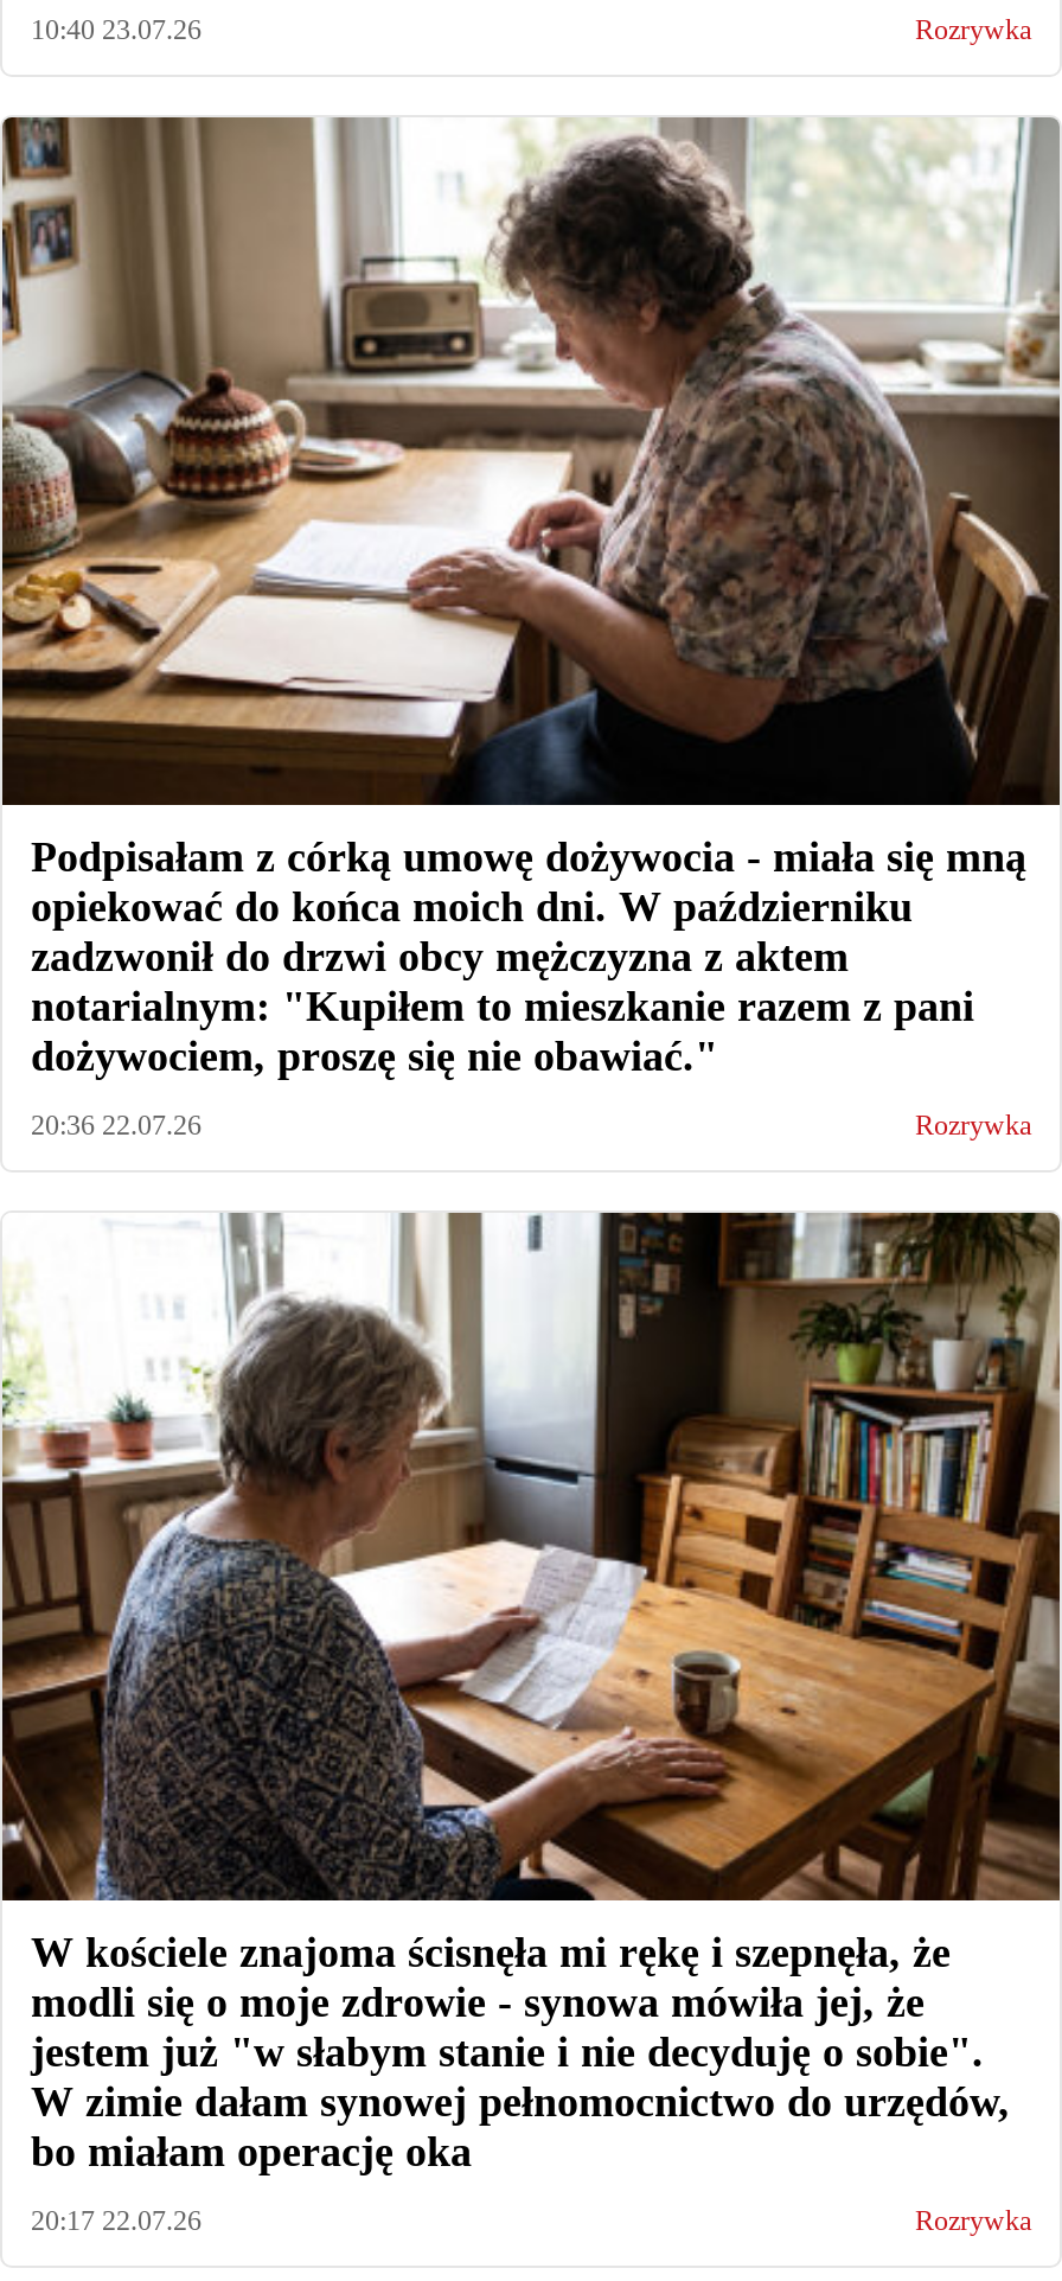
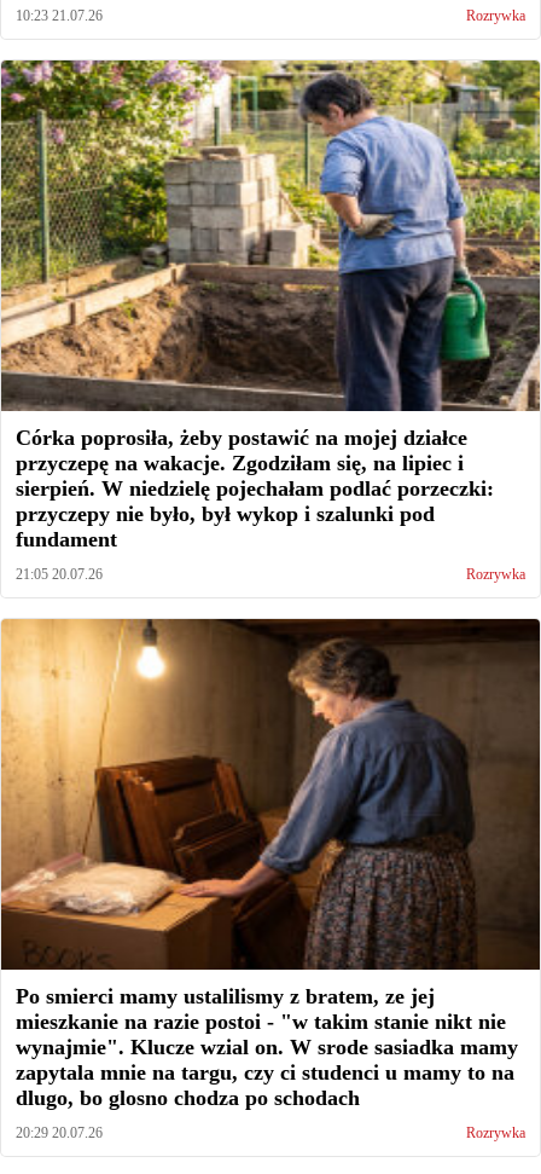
[31,13,201,46] 10:40 23.07.26 -> [16,7,103,24] 10:23 21.07.26
[7,117,1055,1080] [image] | Podpisałam z córką umowę dożywocia - miała się mną | opiekować do końca moich dni. W październiku | zadzwonił do drzwi obcy mężczyzna z aktem | notarialnym: "Kupiłem to mieszkanie razem z pani | dożywociem, proszę się nie obawiać." -> [4,59,537,551] [image] | Córka poprosiła, żeby postawić na mojej działce | przyczepę na wakacje. Zgodziłam się, na lipiec i | sierpień. W niedzielę pojechałam podlać porzeczki: | przyczepy nie było, był wykop i szalunki pod | fundament
[31,1108,201,1141] 20:36 22.07.26 -> [16,566,103,583] 21:05 20.07.26
[7,1210,1055,2175] [image] | W kościele znajoma ścisnęła mi rękę i szepnęła, że | modli się o moje zdrowie - synowa mówiła jej, że | jestem już "w słabym stanie i nie decyduję o sobie". | W zimie dałam synowej pełnomocnictwo do urzędów, | bo miałam operację oka -> [4,618,537,1110] [image] | Po smierci mamy ustalilismy z bratem, ze jej | mieszkanie na razie postoi - "w takim stanie nikt nie | wynajmie". Klucze wzial on. W srode sasiadka mamy | zapytala mnie na targu, czy ci studenci u mamy to na | dlugo, bo glosno chodza po schodach
[31,2203,201,2236] 20:17 22.07.26 -> [16,1124,103,1141] 20:29 20.07.26

